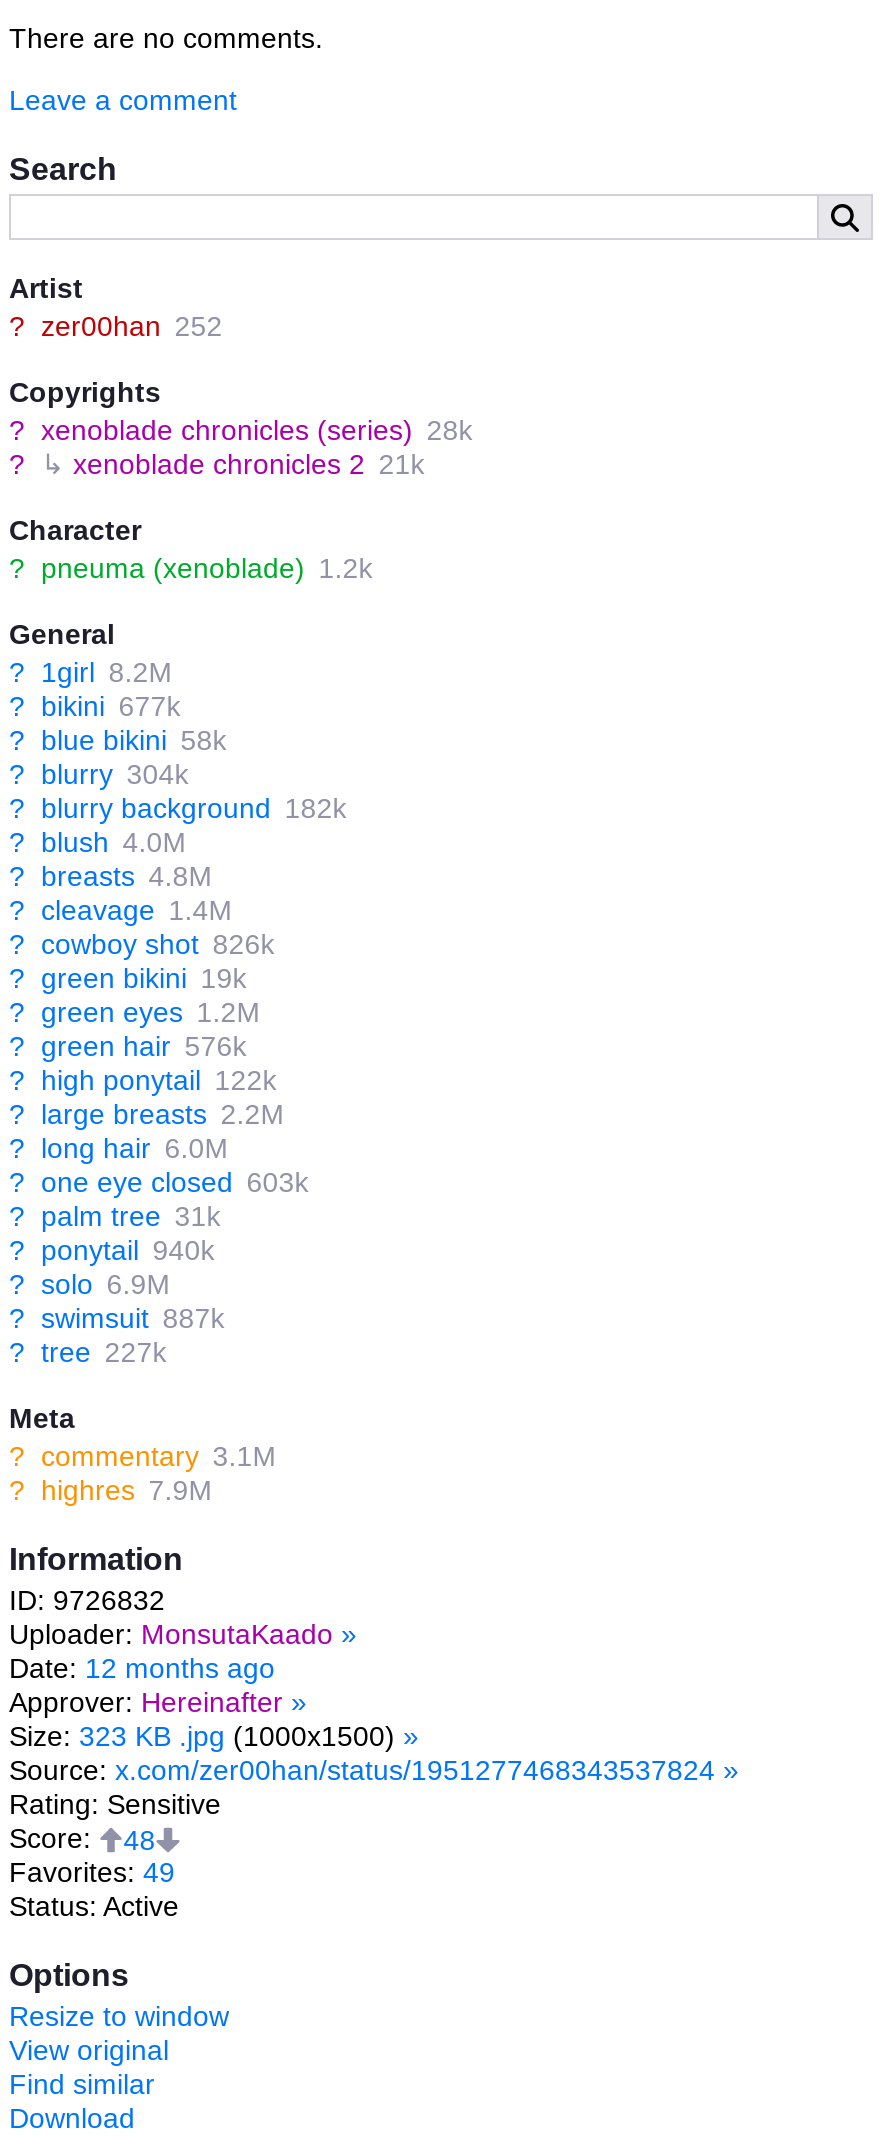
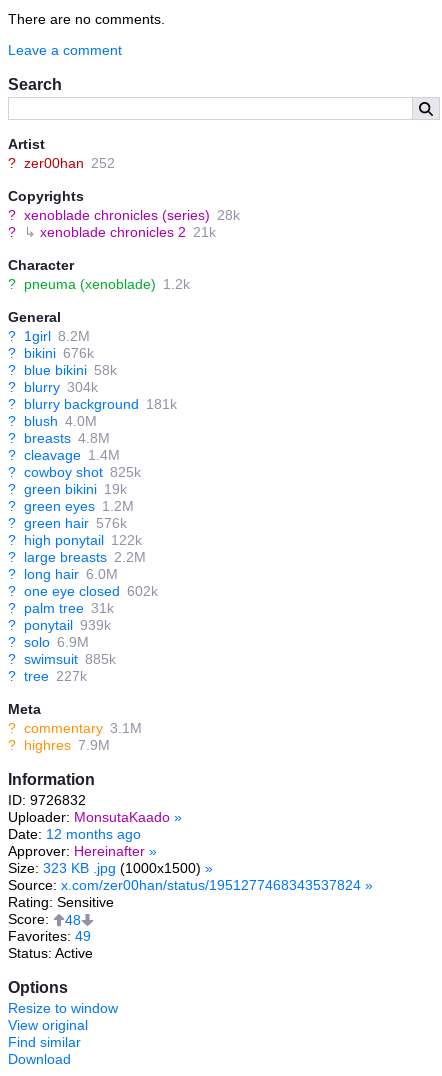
[9,690,181,722] ? bikini 677k -> [8,345,94,361] ? bikini 676k
[9,792,347,824] ? blurry background 182k -> [8,396,177,412] ? blurry background 181k
[9,928,275,960] ? cowboy shot 826k -> [8,464,141,480] ? cowboy shot 825k
[9,1166,309,1198] ? one eye closed 603k -> [8,583,158,599] ? one eye closed 602k
[9,1234,215,1266] ? ponytail 940k -> [8,617,111,633] ? ponytail 939k
[9,1302,225,1334] ? swimsuit 887k -> [8,651,116,667] ? swimsuit 885k

